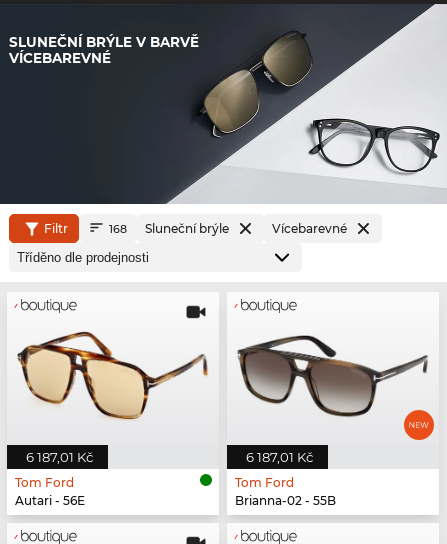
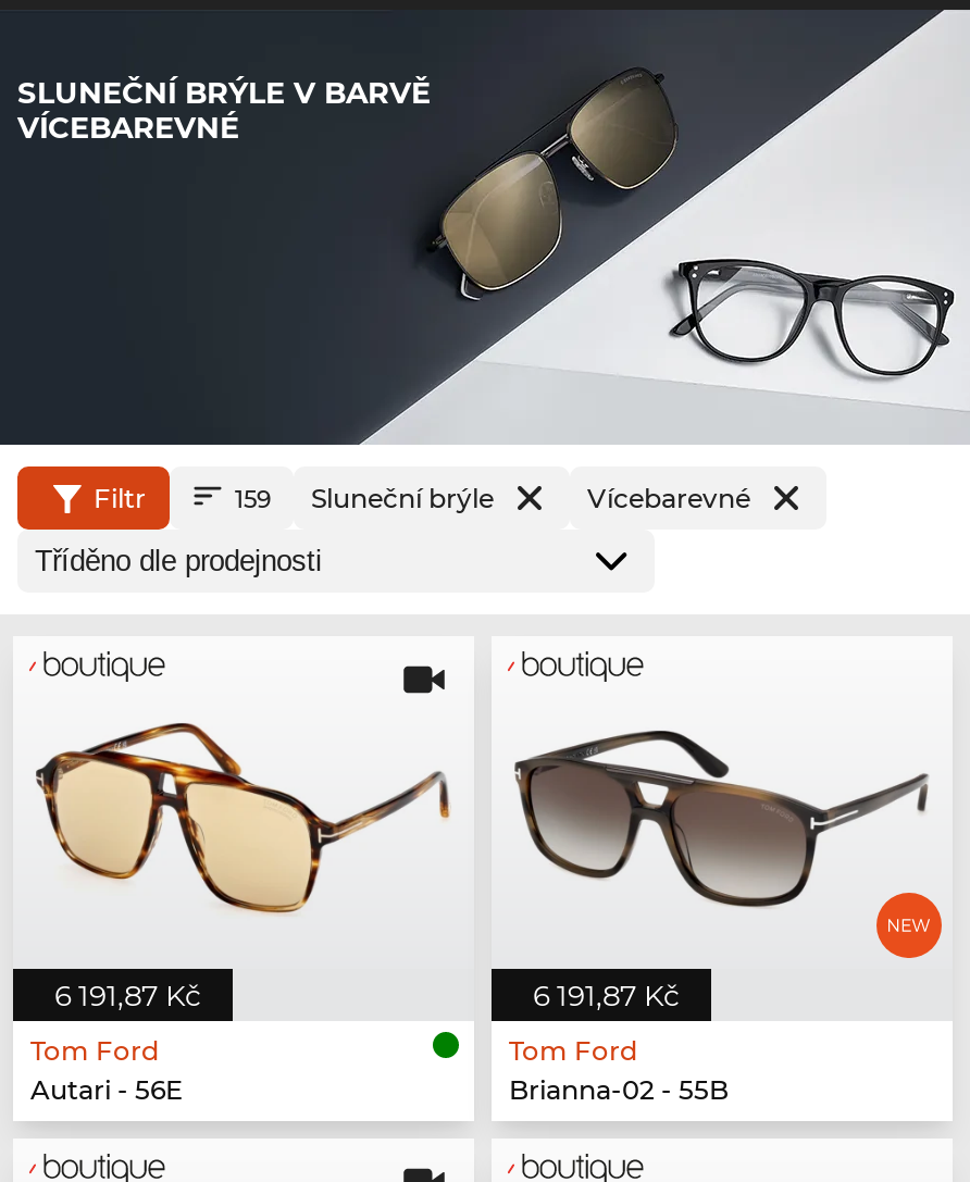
[109,221,229,236] 168 Sluneční brýle -> [235,482,494,514] 159 Sluneční brýle
[26,449,93,465] 6 187,01 Kč -> [54,977,200,1012] 6 191,87 Kč
[246,449,313,465] 6 187,01 Kč -> [533,977,679,1012] 6 191,87 Kč

